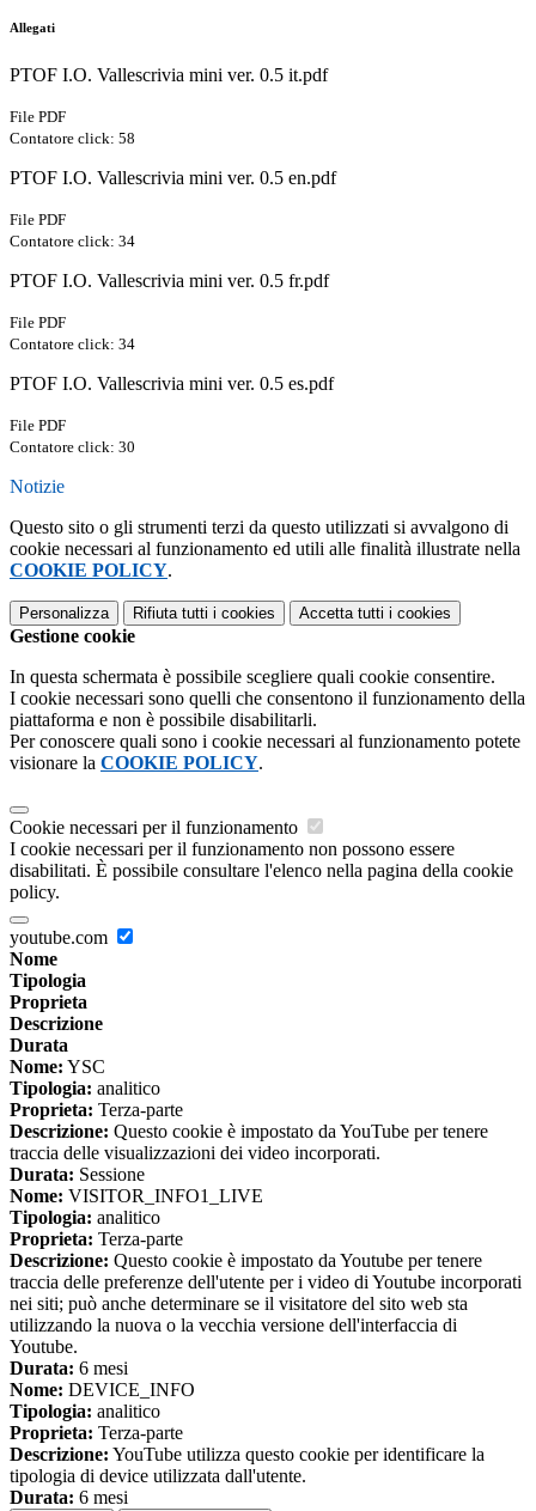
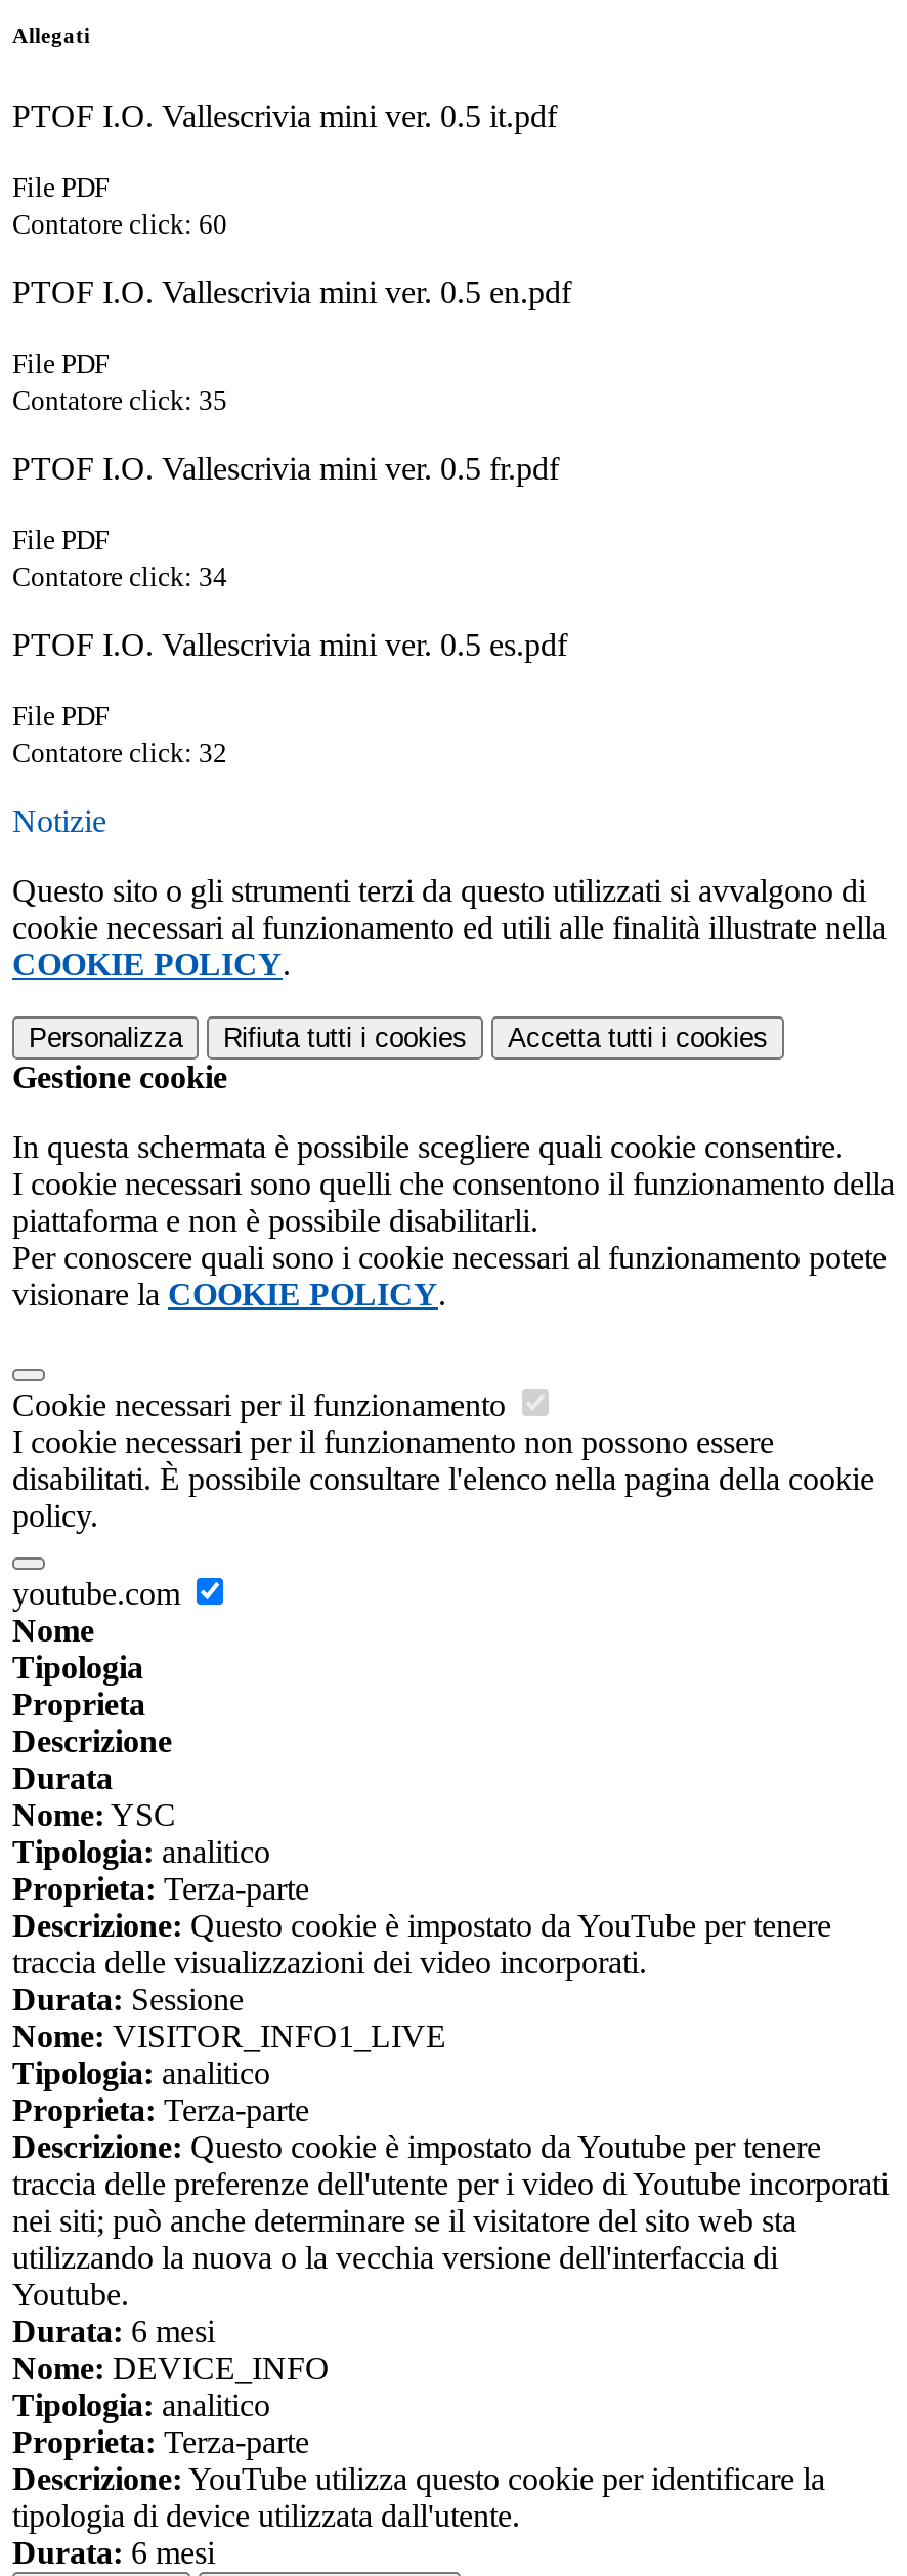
[10,129,135,147] Contatore click: 58 -> [12,209,227,240] Contatore click: 60
[10,232,135,250] Contatore click: 34 -> [12,385,227,416] Contatore click: 35
[10,438,135,456] Contatore click: 30 -> [12,738,227,769] Contatore click: 32

